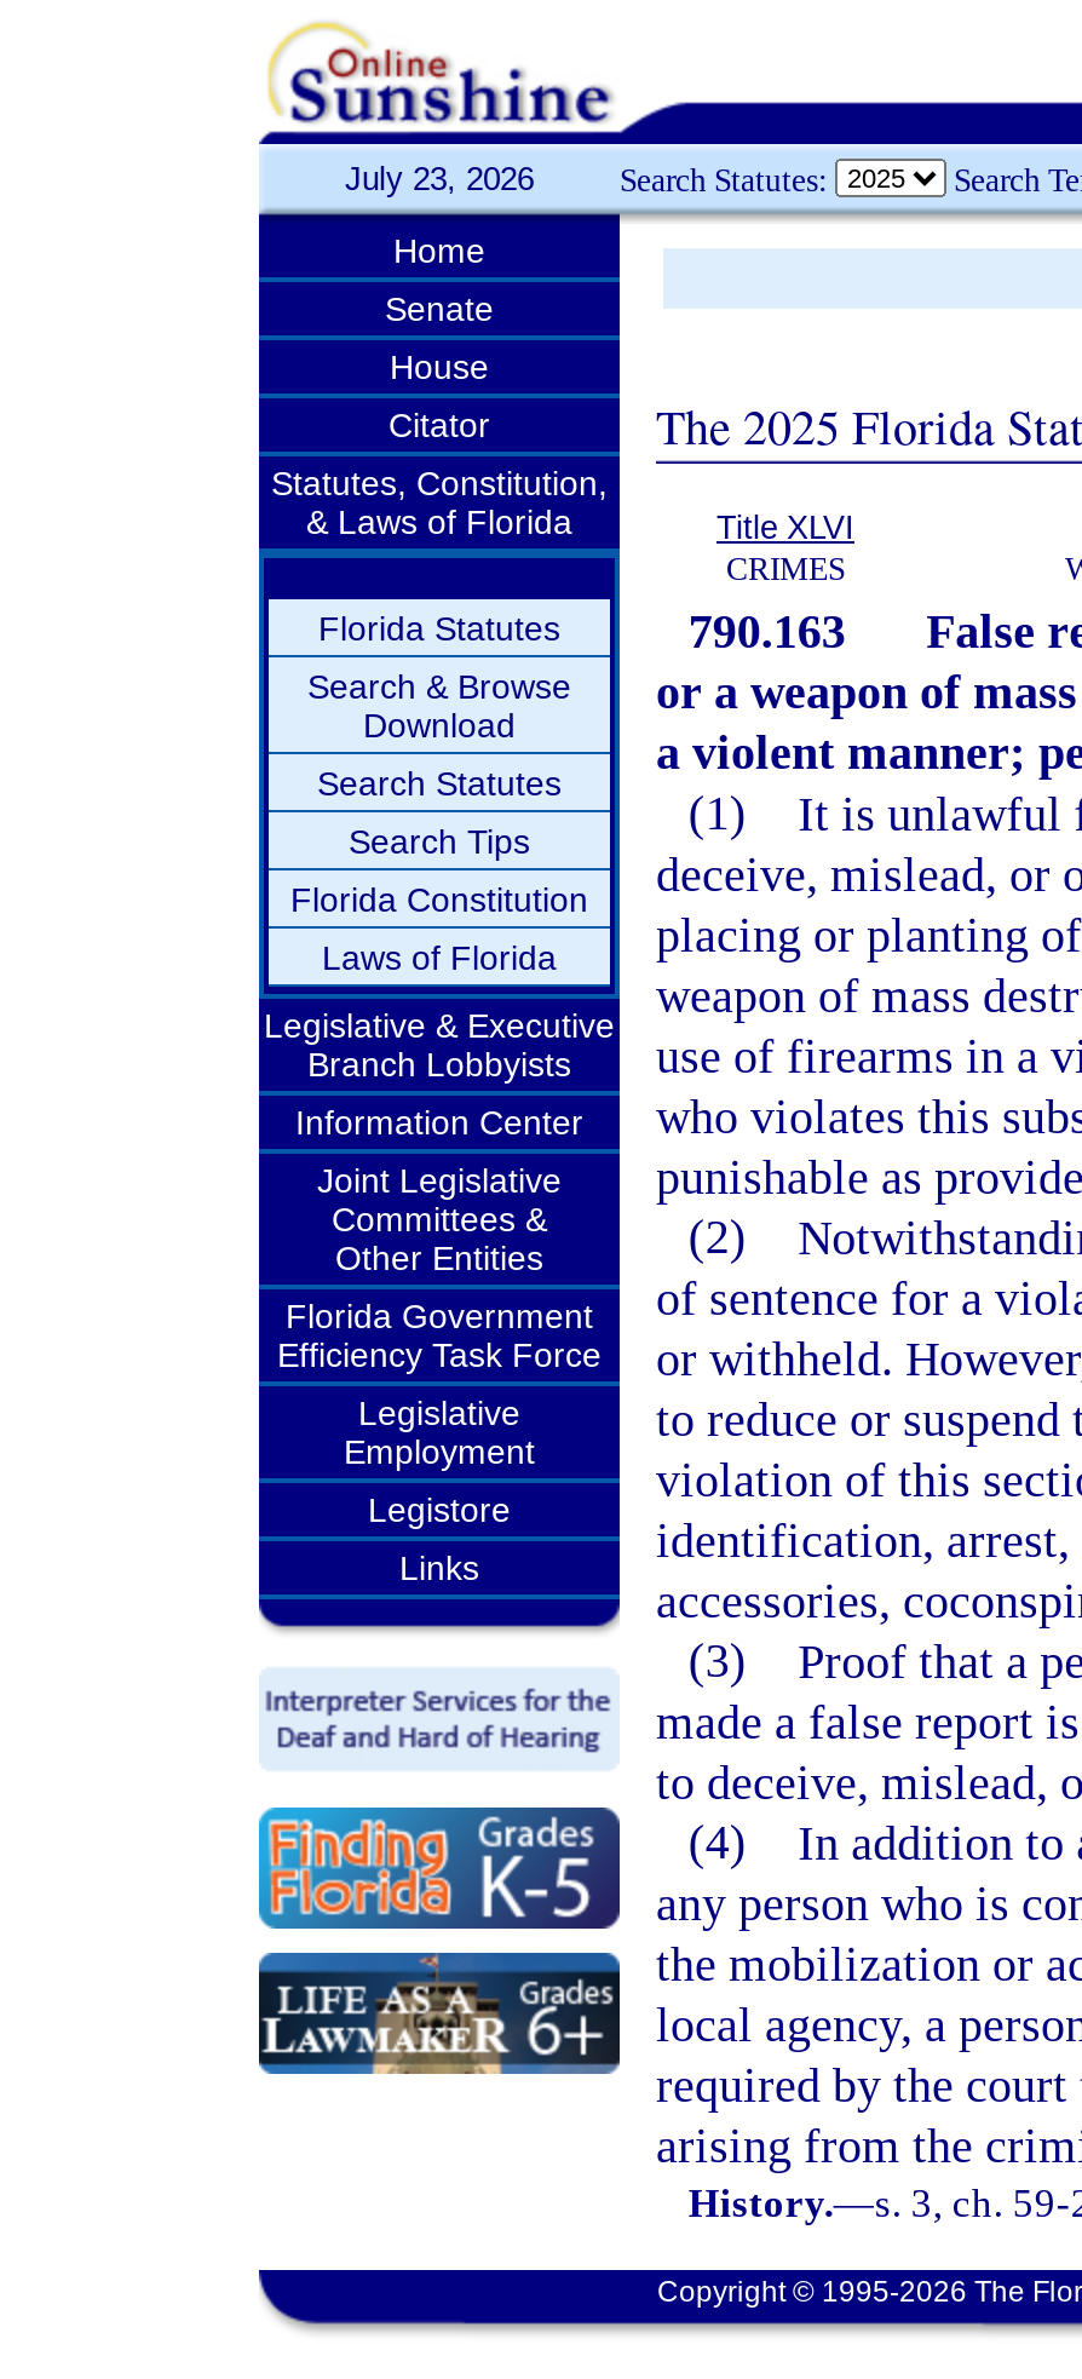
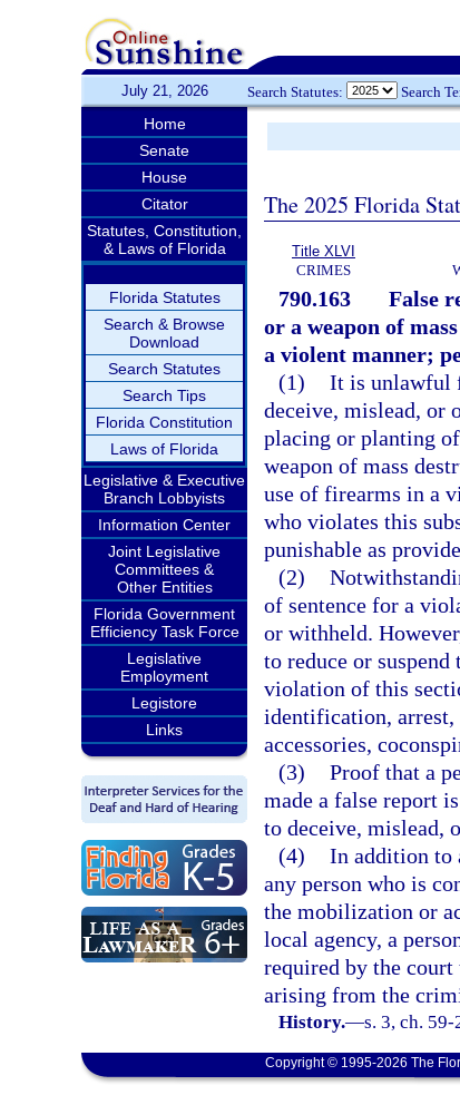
[345,161,534,197] July 23, 2026 -> [121,82,208,99] July 21, 2026

